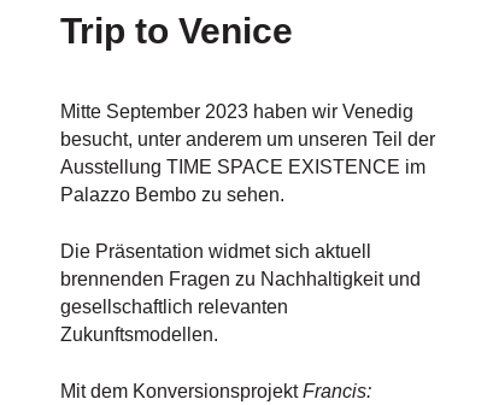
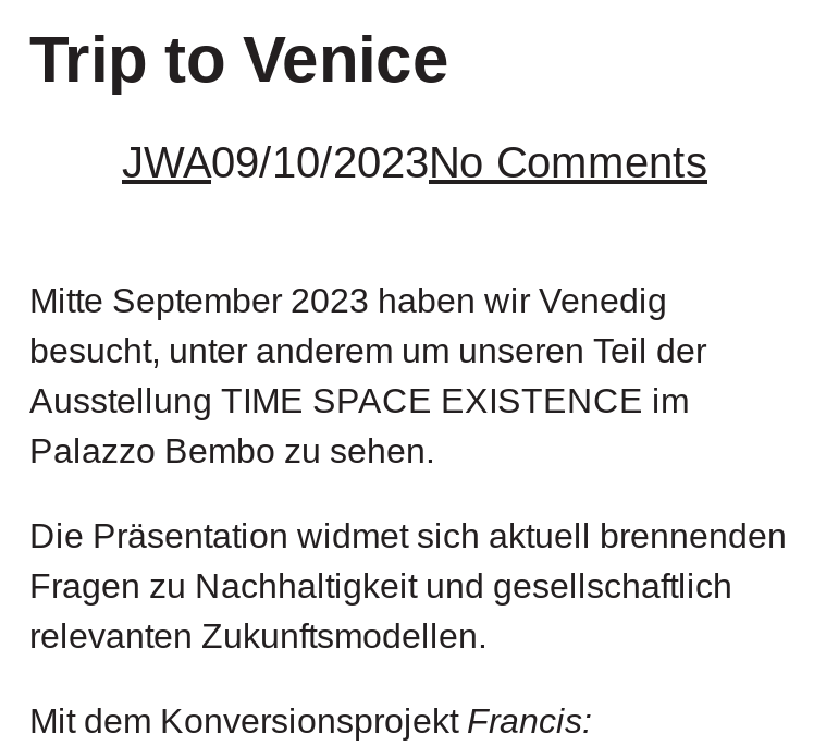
none -> [122,139,707,186] JWA09/10/2023No Comments
moved [60,101,435,205] -> [29,282,706,470]: Mitte September 2023 haben wir Venedig | besucht, unter anderem um unseren Teil der | Ausstellung TIME SPACE EXISTENCE im | Palazzo Bembo zu sehen.

